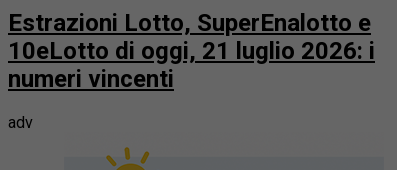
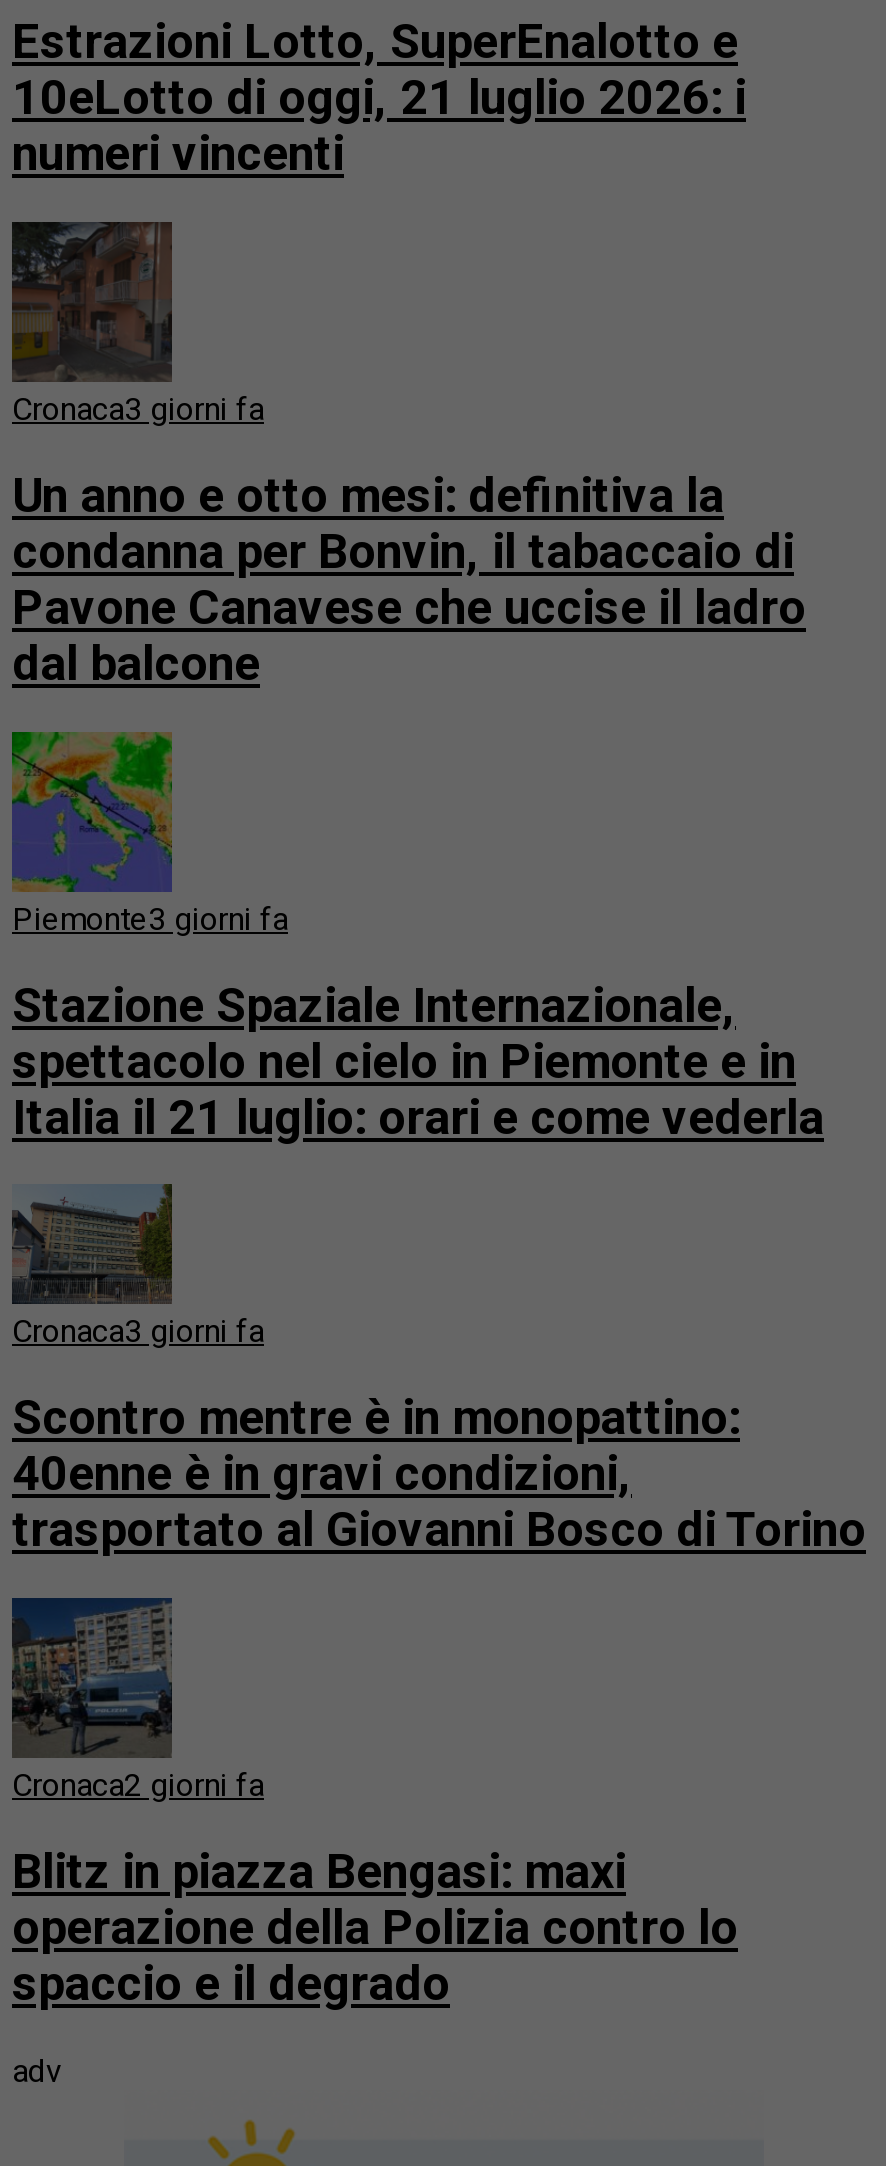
none -> [10,220,806,692] [image] | Cronaca3 giorni fa | Un anno e otto mesi: definitiva la | condanna per Bonvin, il tabaccaio di | Pavone Canavese che uccise il ladro | dal balcone
none -> [10,730,824,1146] [image] | Piemonte3 giorni fa | Stazione Spaziale Internazionale, | spettacolo nel cielo in Piemonte e in | Italia il 21 luglio: orari e come vederla
none -> [10,1182,866,1559] [image] | Cronaca3 giorni fa | Scontro mentre è in monopattino: | 40enne è in gravi condizioni, | trasportato al Giovanni Bosco di Torino
none -> [10,1596,738,2013] [image] | Cronaca2 giorni fa | Blitz in piazza Bengasi: maxi | operazione della Polizia contro lo | spaccio e il degrado

